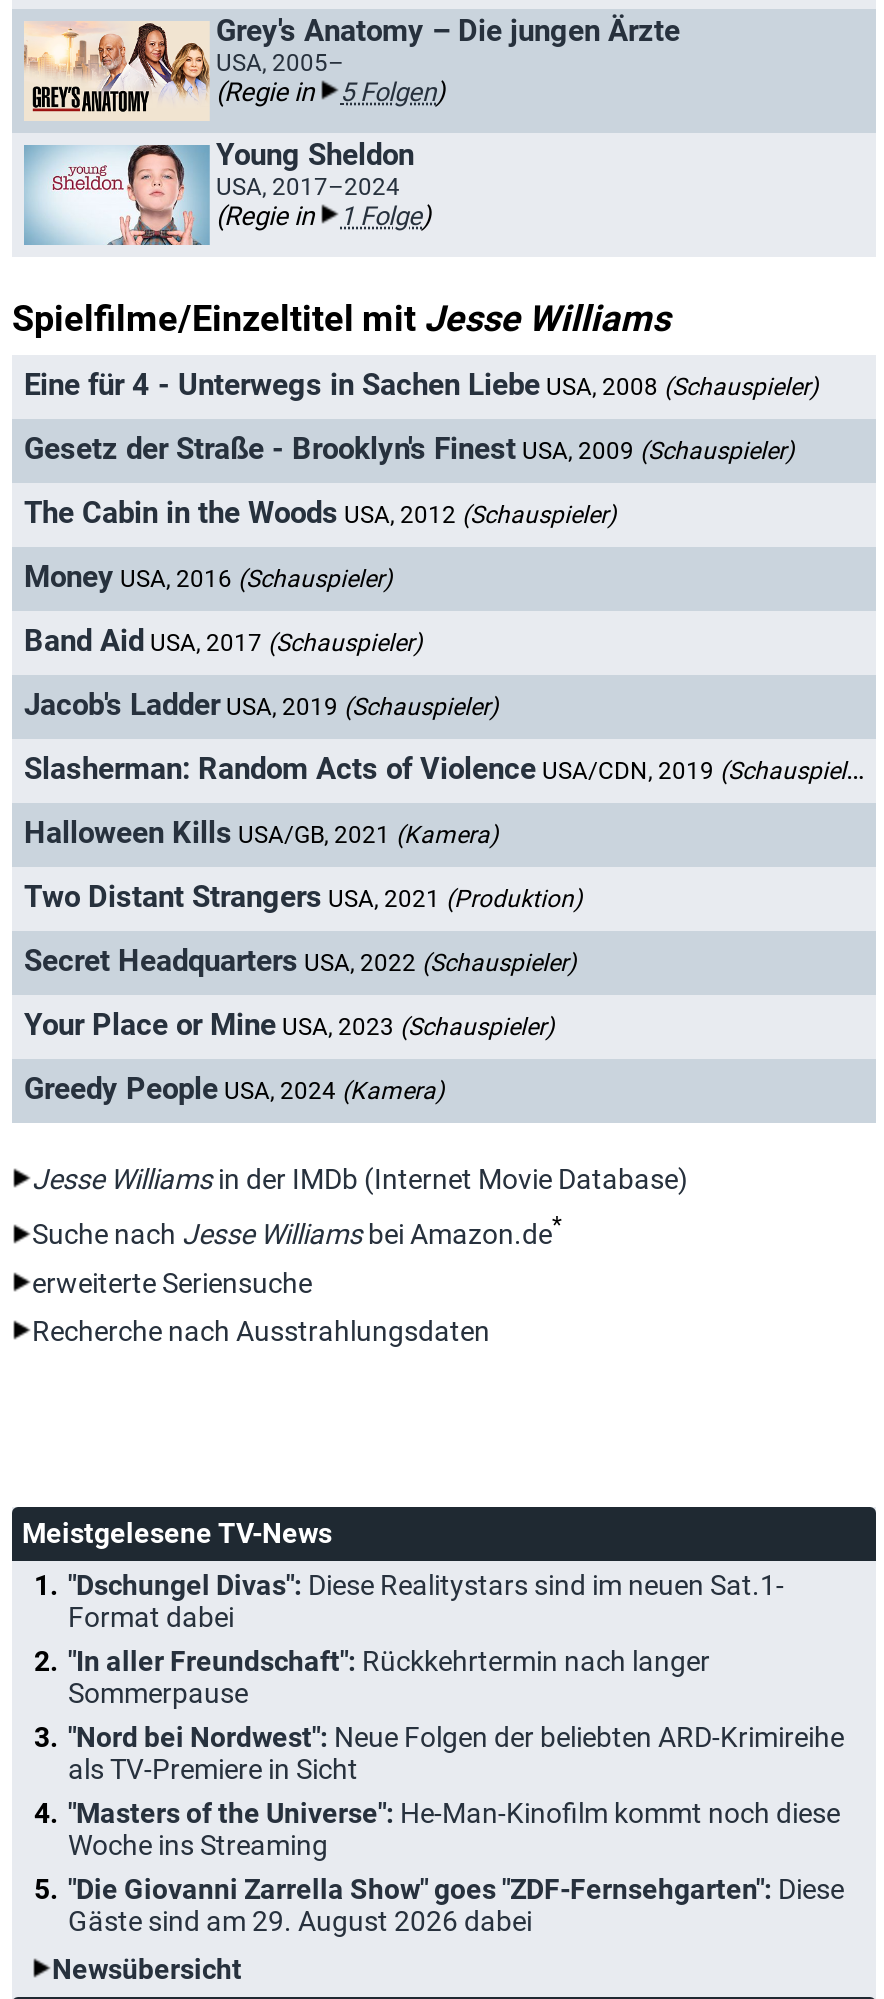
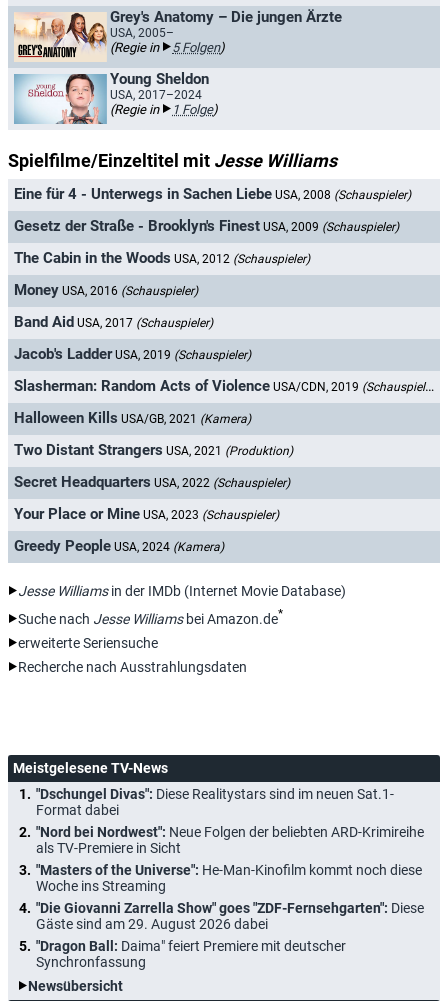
[68,1644,710,1708] "In aller Freundschaft": Rückkehrtermin nach langer | Sommerpause -> none
moved [68,1720,844,1936] -> [36,824,424,932]: "Nord bei Nordwest": Neue Folgen der beliebten ARD-Krimireihe | als TV-Premiere in Sicht | "Masters of the Universe": He-Man-Kinofilm kommt noch diese | Woche ins Streaming | "Die Giovanni Zarrella Show" goes "ZDF-Fernsehgarten": Diese | Gäste sind am 29. August 2026 dabei
none -> [36,938,346,970] "Dragon Ball: Daima" feiert Premiere mit deutscher | Synchronfassung

